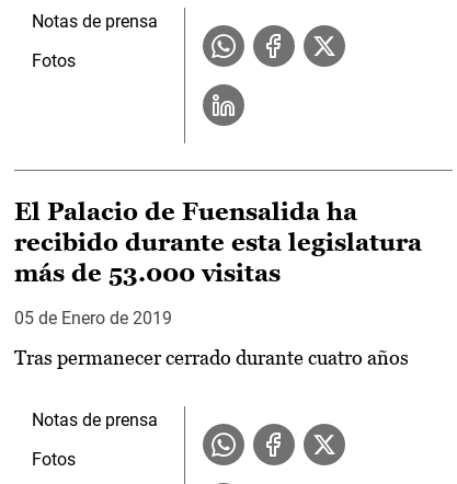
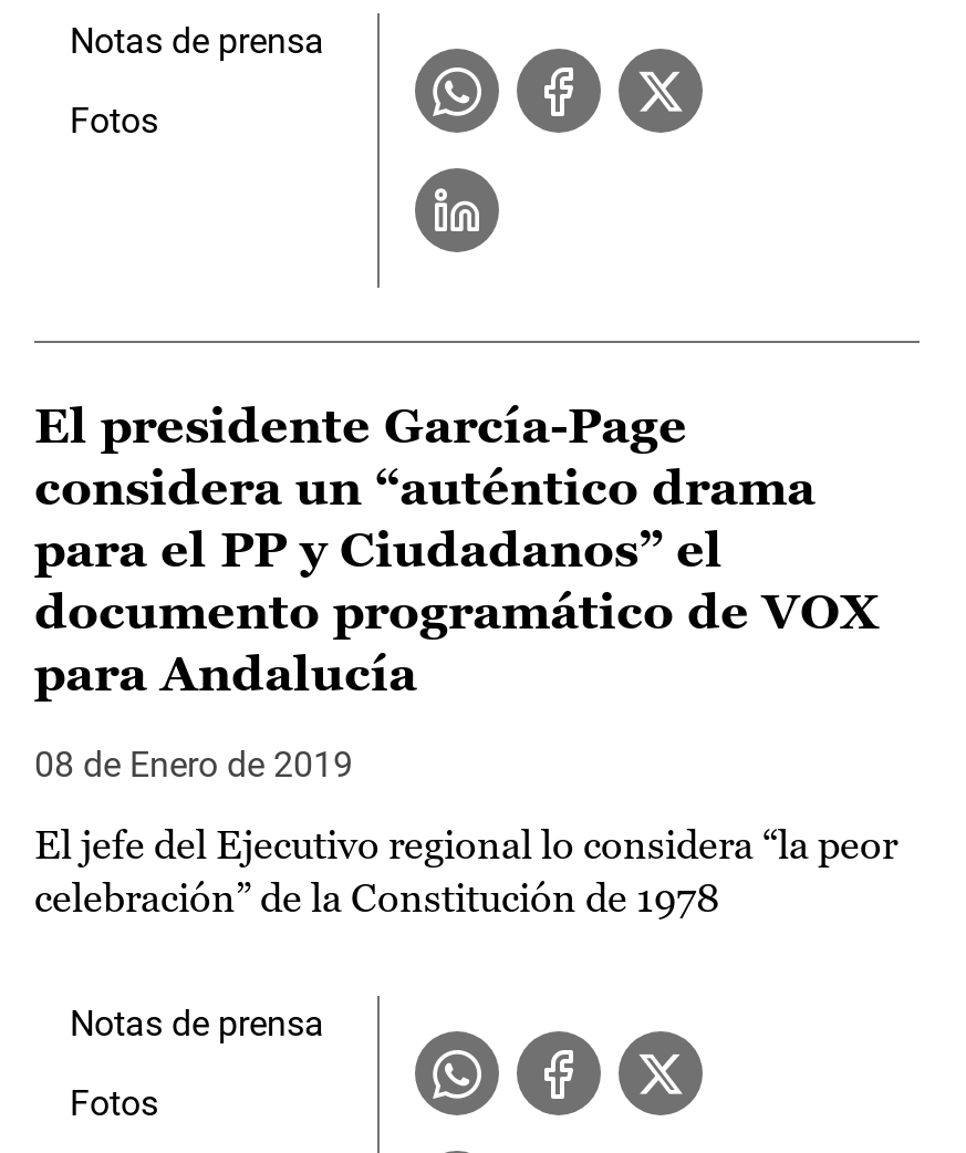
[14,198,422,287] El Palacio de Fuensalida ha | recibido durante esta legislatura | más de 53.000 visitas -> [34,399,880,702] El presidente García-Page | considera un “auténtico drama | para el PP y Ciudadanos” el | documento programático de VOX | para Andalucía
[14,308,172,329] 05 de Enero de 2019 -> [34,744,353,786] 08 de Enero de 2019
[14,346,409,369] Tras permanecer cerrado durante cuatro años -> [34,821,897,921] El jefe del Ejecutivo regional lo considera “la peor | celebración” de la Constitución de 1978

